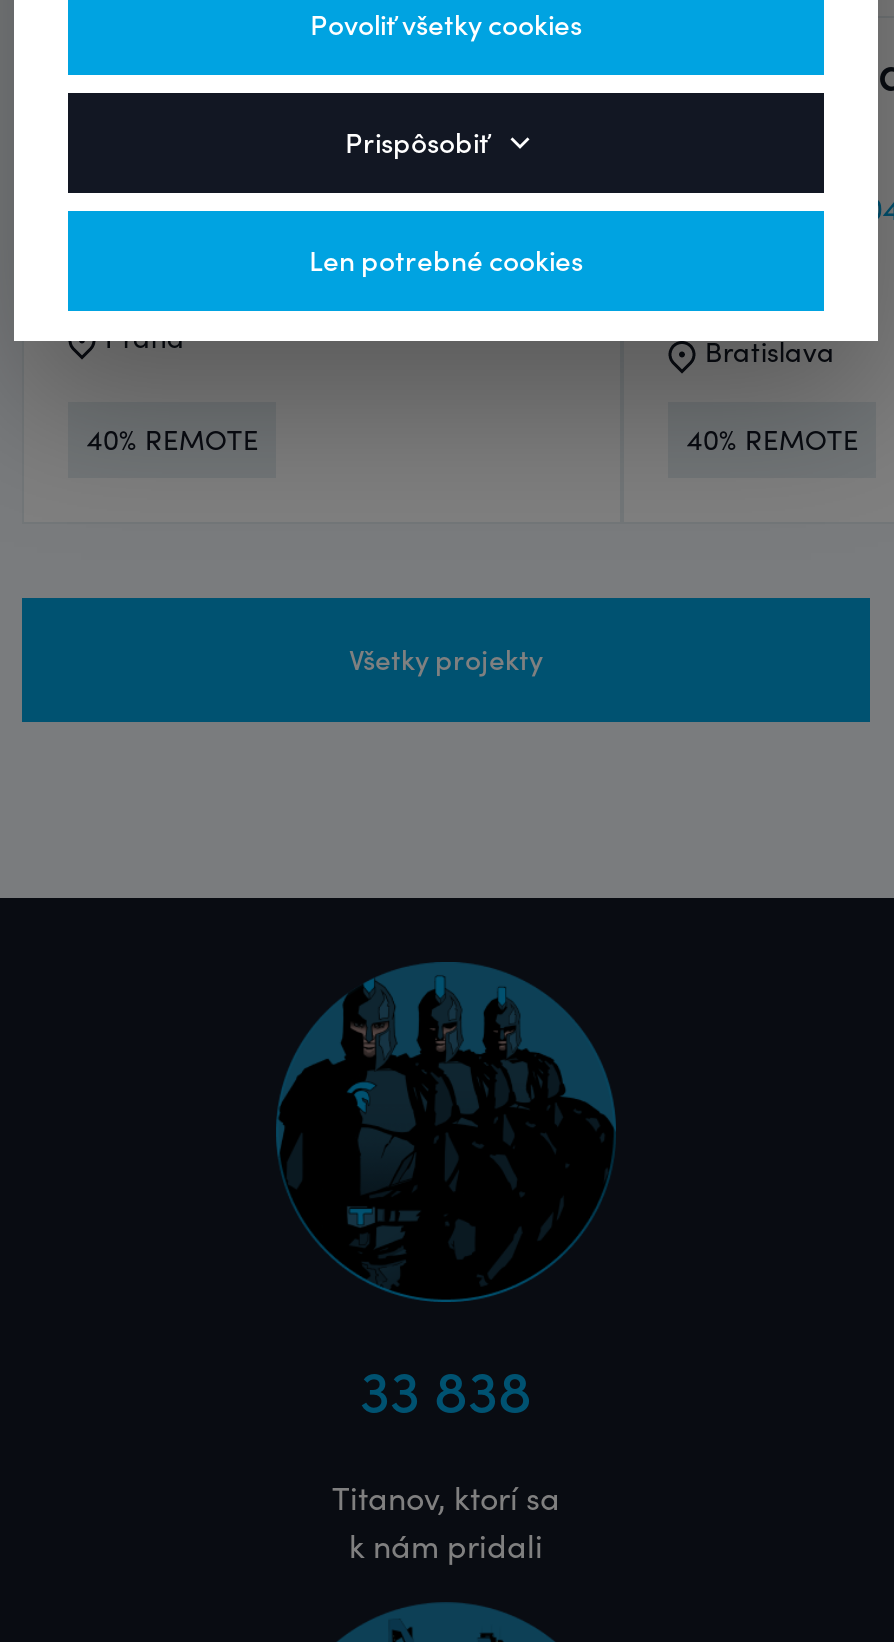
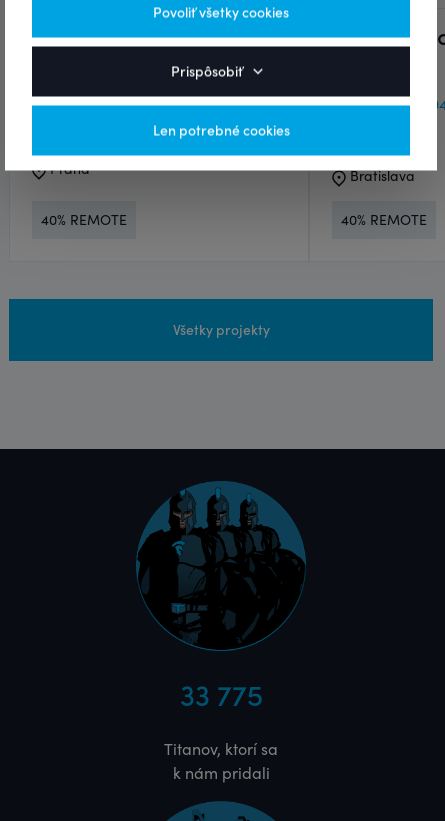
[360,1355,532,1429] 33 838 -> [179,677,262,714] 33 775

